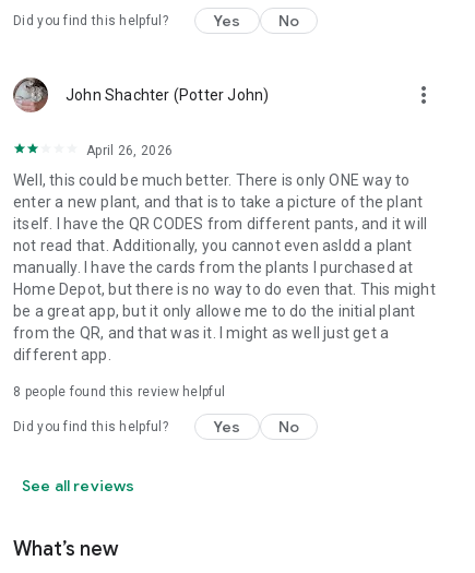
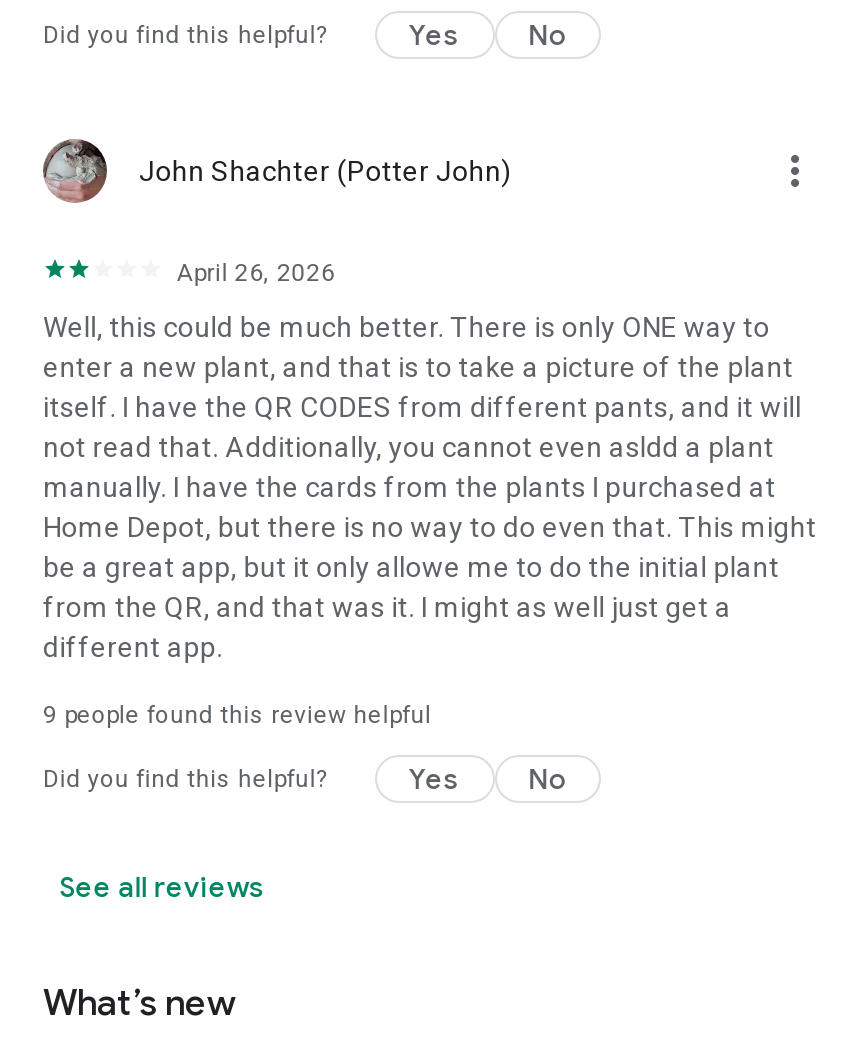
[13,384,225,399] 8 people found this review helpful -> [43,701,431,729] 9 people found this review helpful

